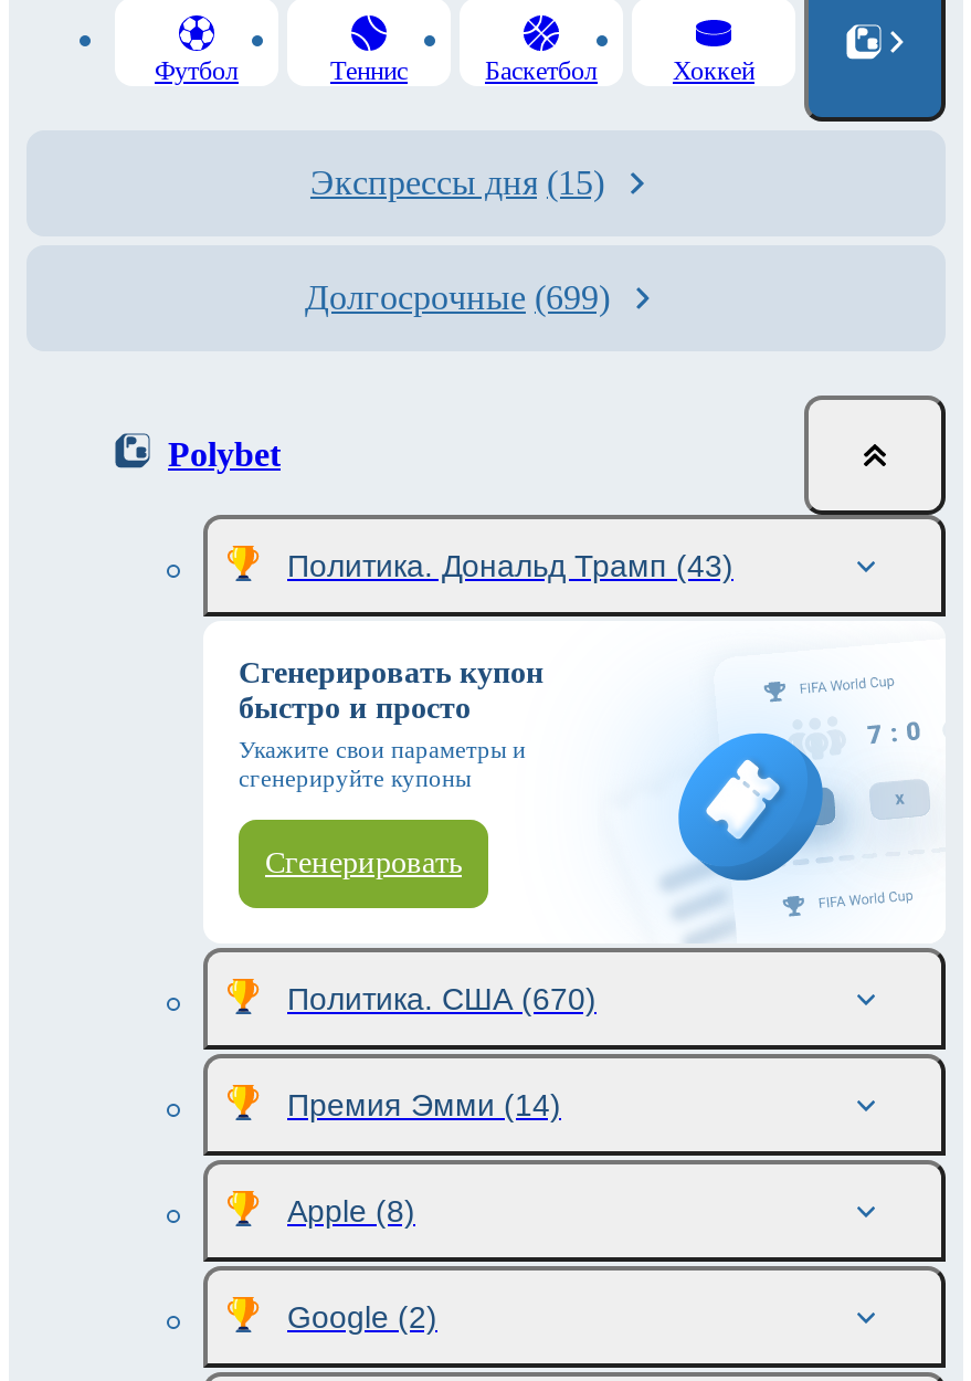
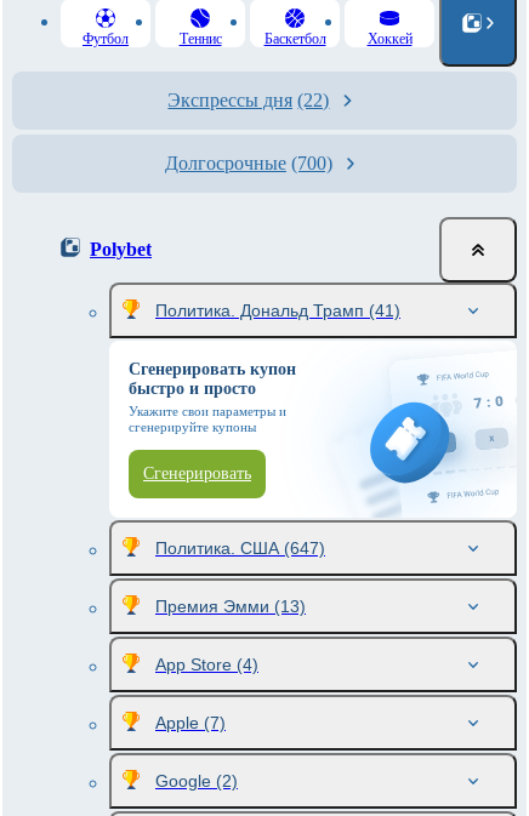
[310,164,604,201] Экспрессы дня (15) -> [168,90,329,110] Экспрессы дня (22)
[305,278,610,316] Долгосрочные (699) -> [165,153,332,173] Долгосрочные (700)
[287,548,733,583] Политика. Дональд Трамп (43) -> [155,301,400,320] Политика. Дональд Трамп (41)
[287,981,597,1229] Политика. США (670) | Премия Эмми (14) | Apple (8) -> [155,538,325,732] Политика. США (647) | Премия Эмми (13) | App Store (4) | Apple (7)

